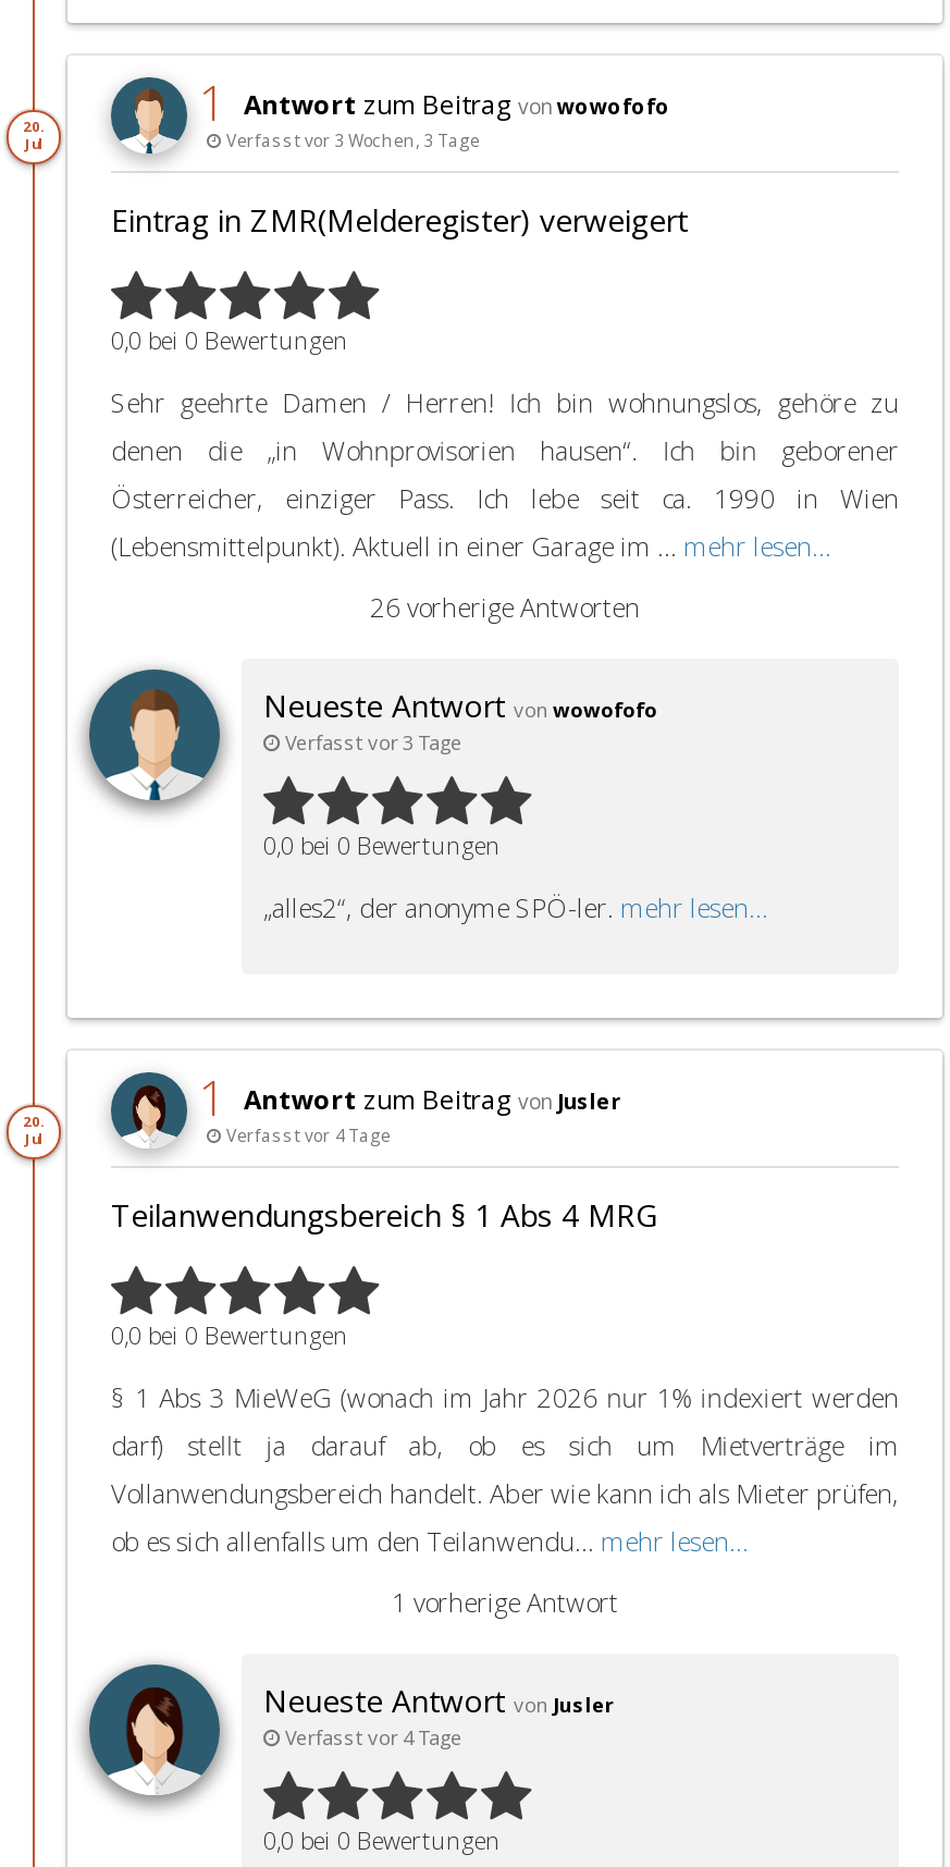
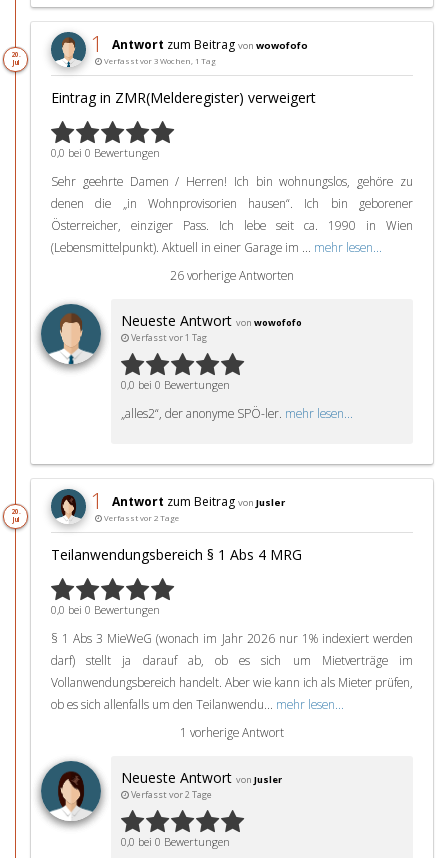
[222,130,479,151] Verfasst vor 3 Wochen, 3 Tage -> [102,56,216,66] Verfasst vor 3 Wochen, 1 Tag
[281,728,461,757] Verfasst vor 3 Tage -> [129,331,207,344] Verfasst vor 1 Tag
[222,1125,390,1146] Verfasst vor 4 Tage -> [102,513,179,523] Verfasst vor 2 Tage
[281,1723,461,1752] Verfasst vor 4 Tage -> [129,788,212,801] Verfasst vor 2 Tage

